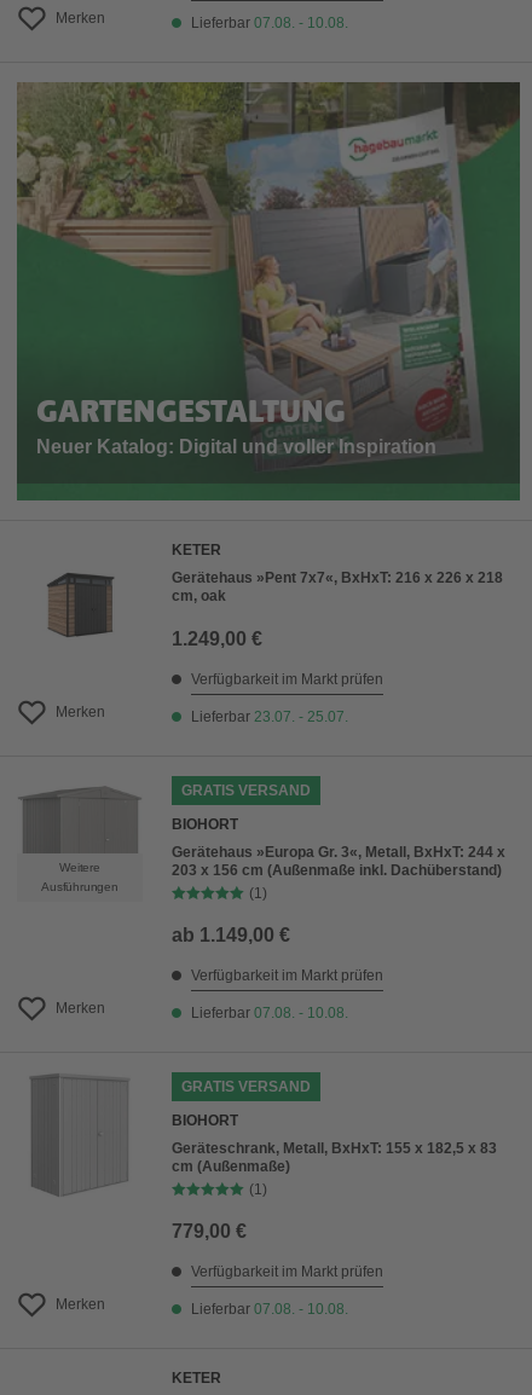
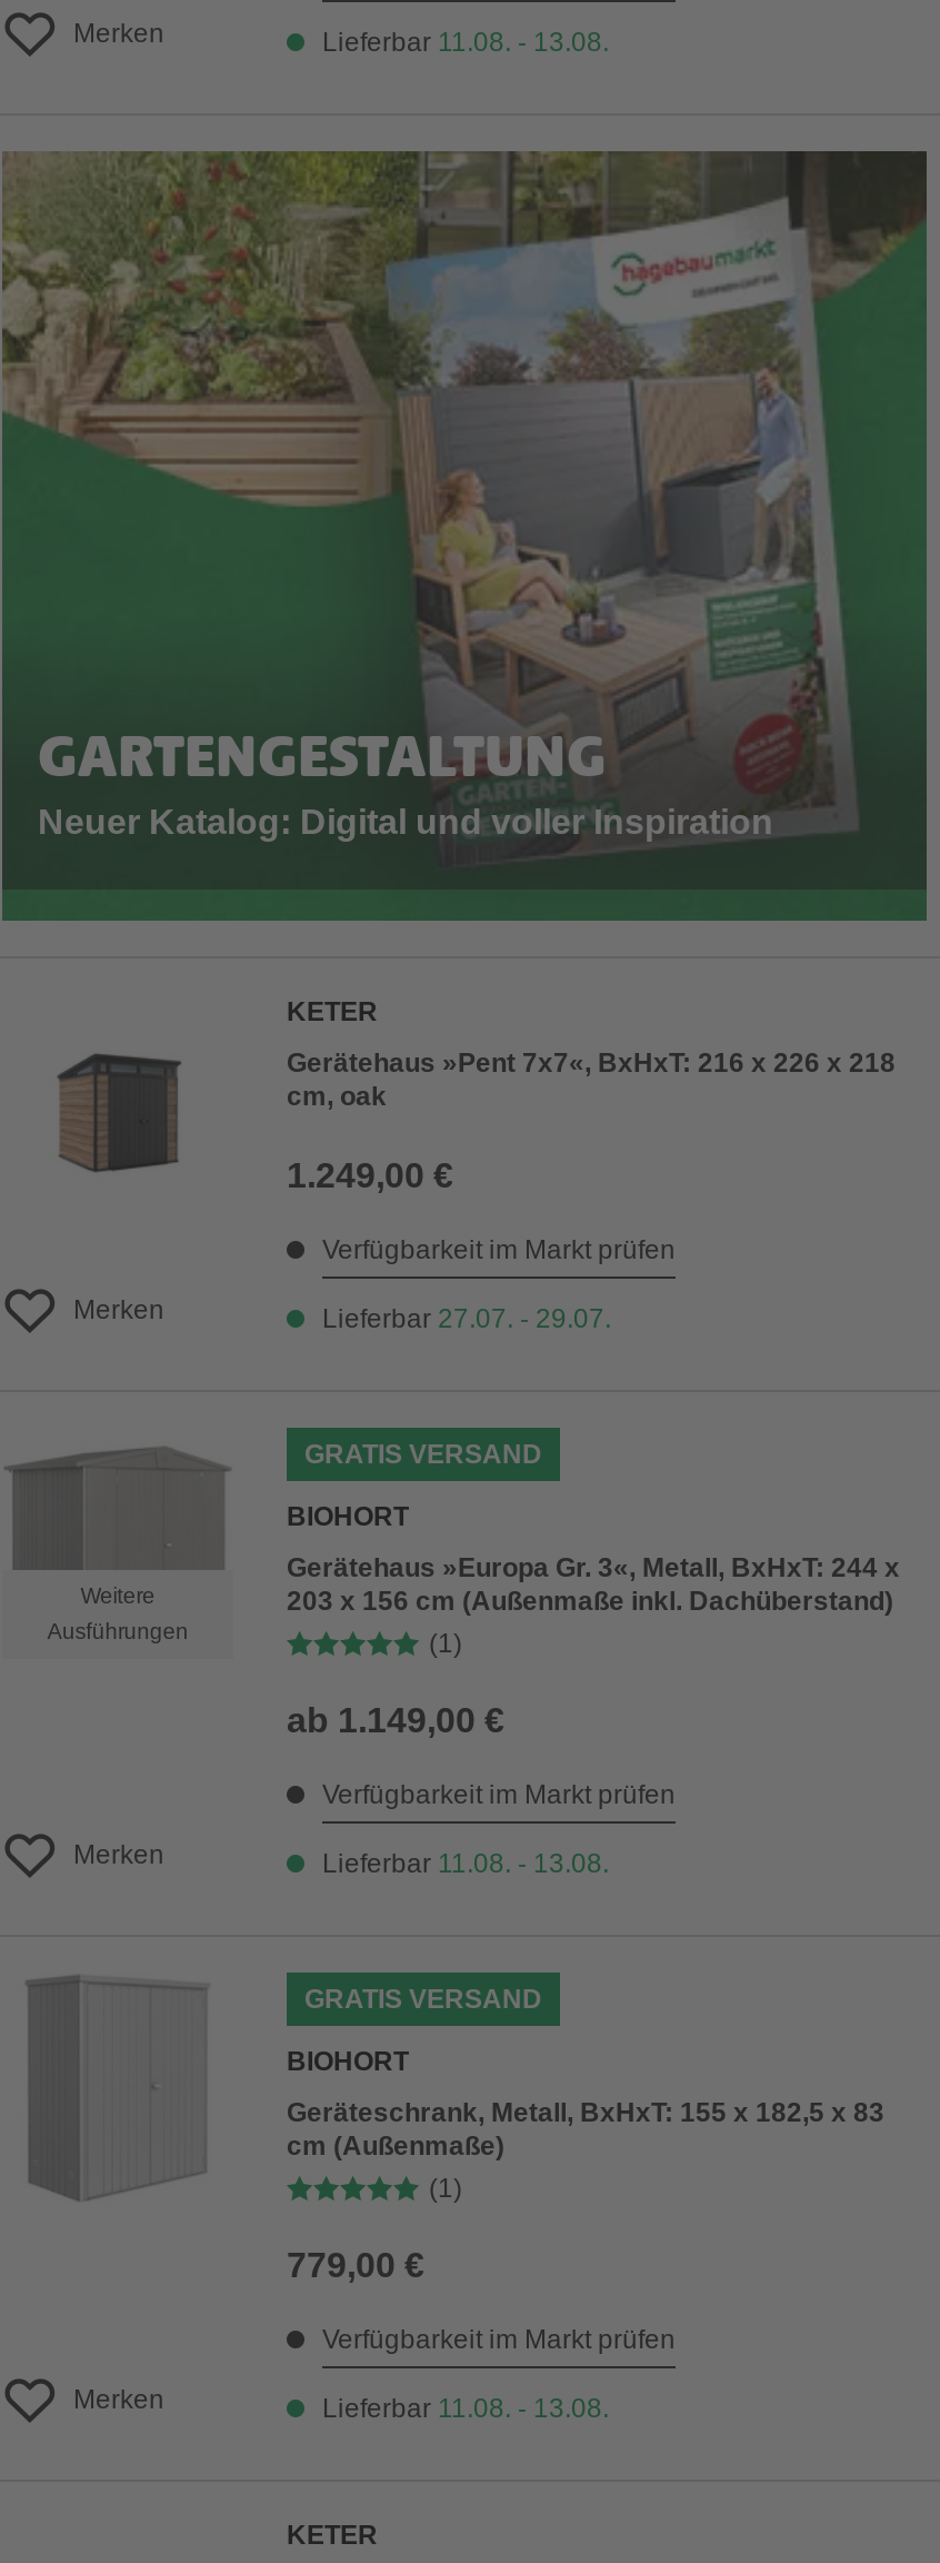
[191,15,348,31] Lieferbar 07.08. - 10.08. -> [322,27,609,58] Lieferbar 11.08. - 13.08.
[191,709,348,726] Lieferbar 23.07. - 25.07. -> [322,1304,611,1335] Lieferbar 27.07. - 29.07.
[191,1005,348,1022] Lieferbar 07.08. - 10.08. -> [322,1848,609,1880] Lieferbar 11.08. - 13.08.
[191,1301,348,1318] Lieferbar 07.08. - 10.08. -> [322,2393,609,2424] Lieferbar 11.08. - 13.08.

